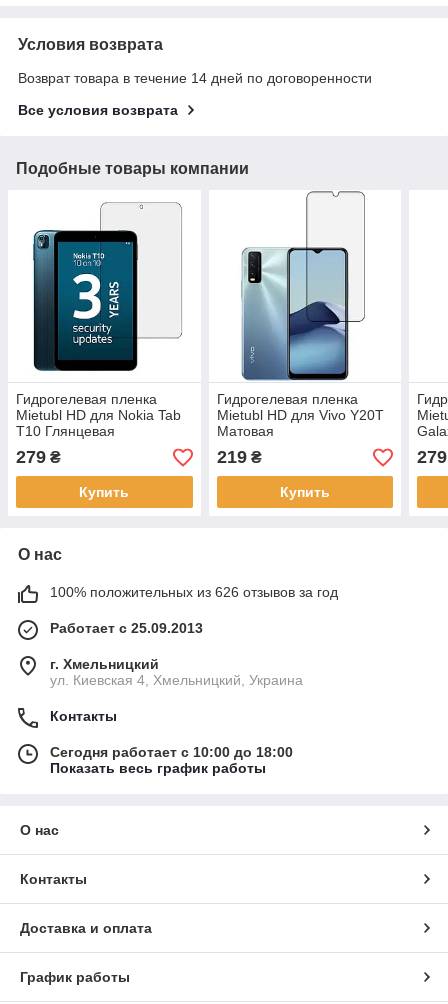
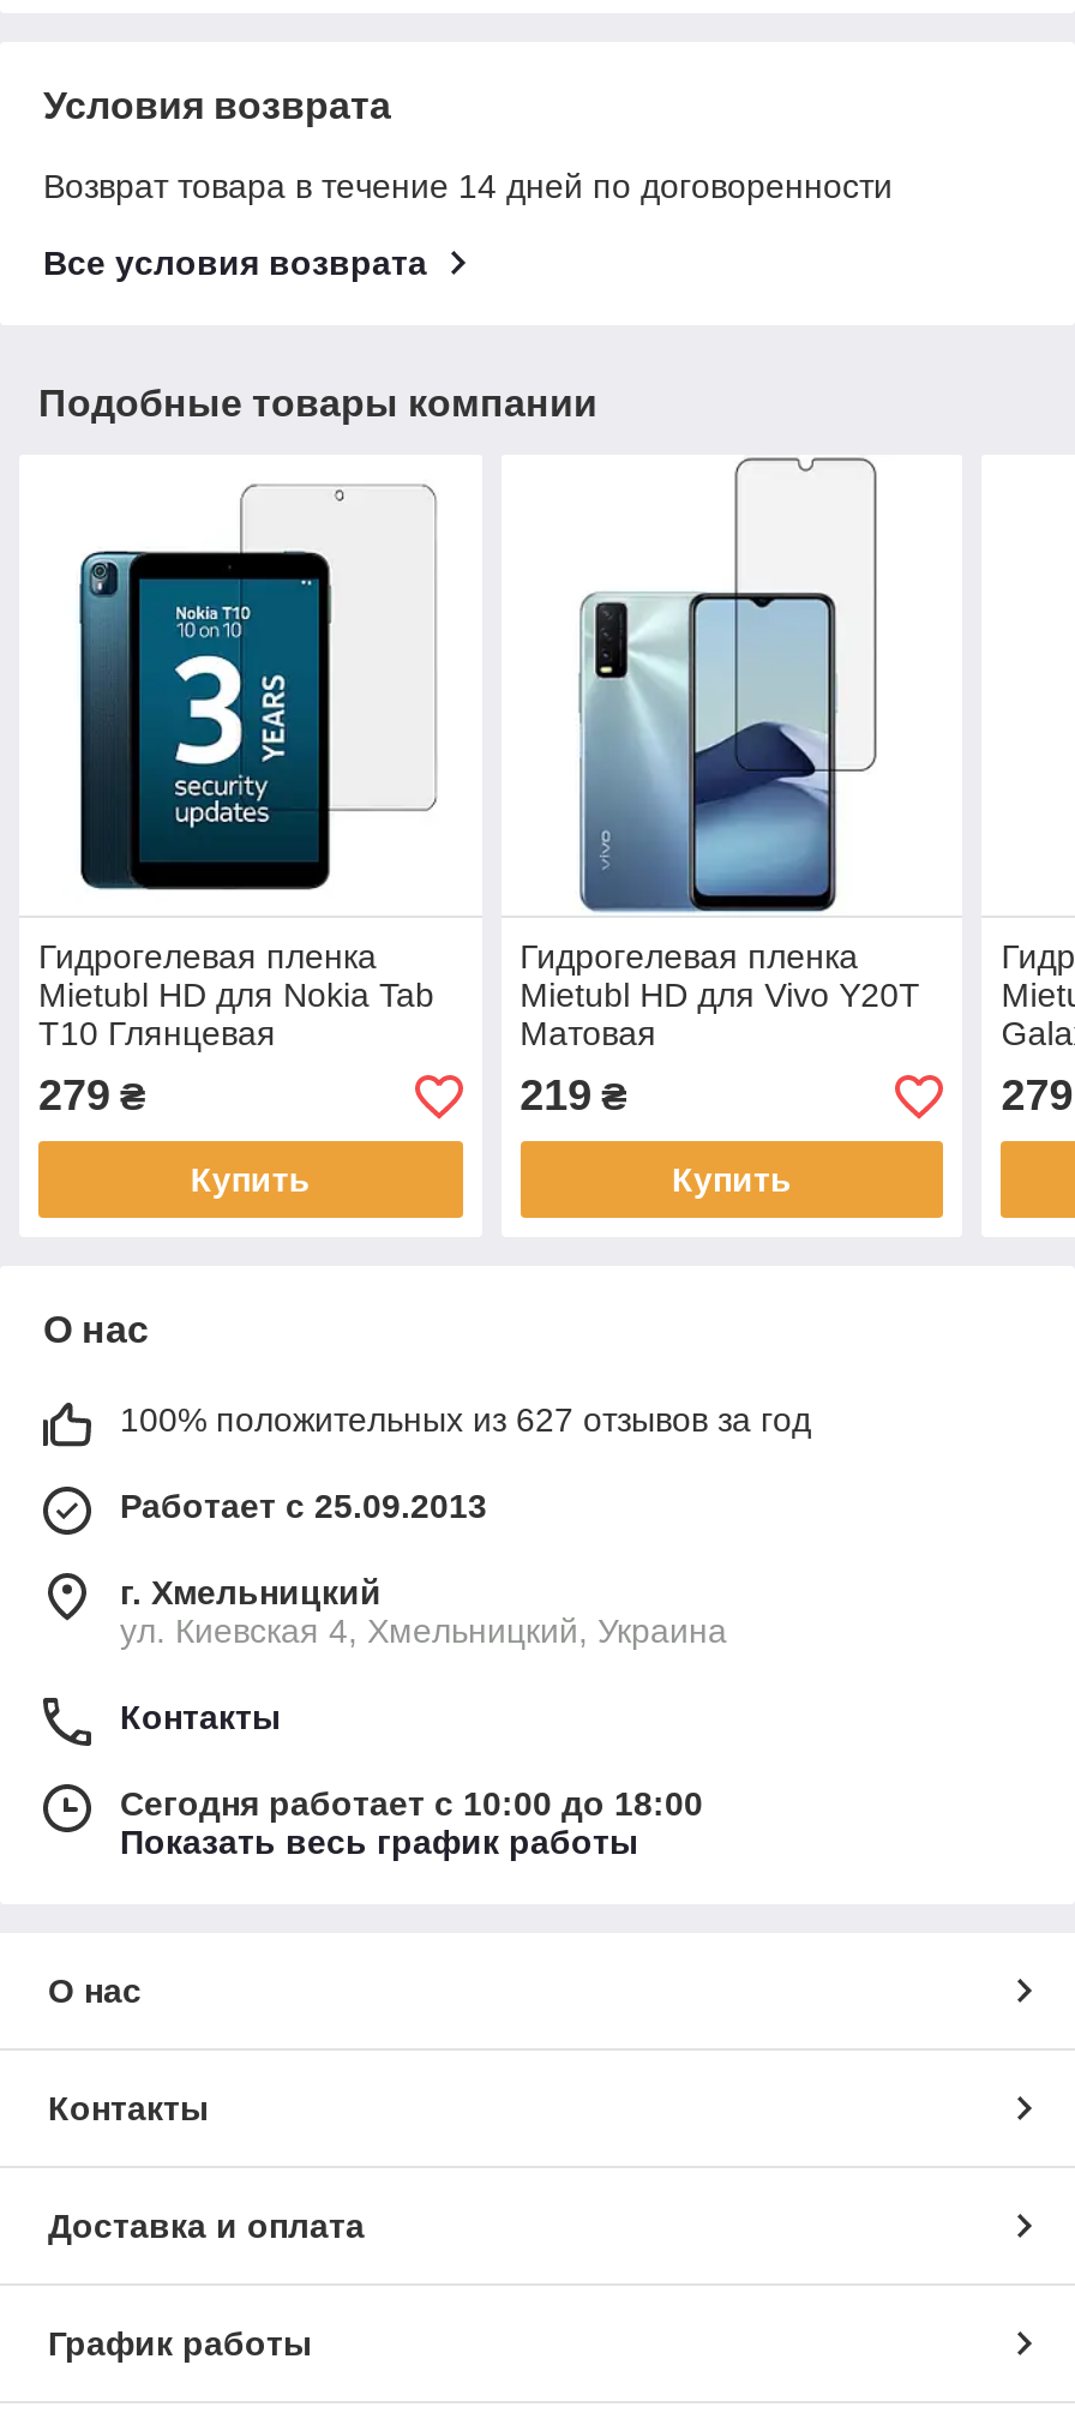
[50,584,338,600] 100% положительных из 626 отзывов за год -> [120,1401,811,1440] 100% положительных из 627 отзывов за год

